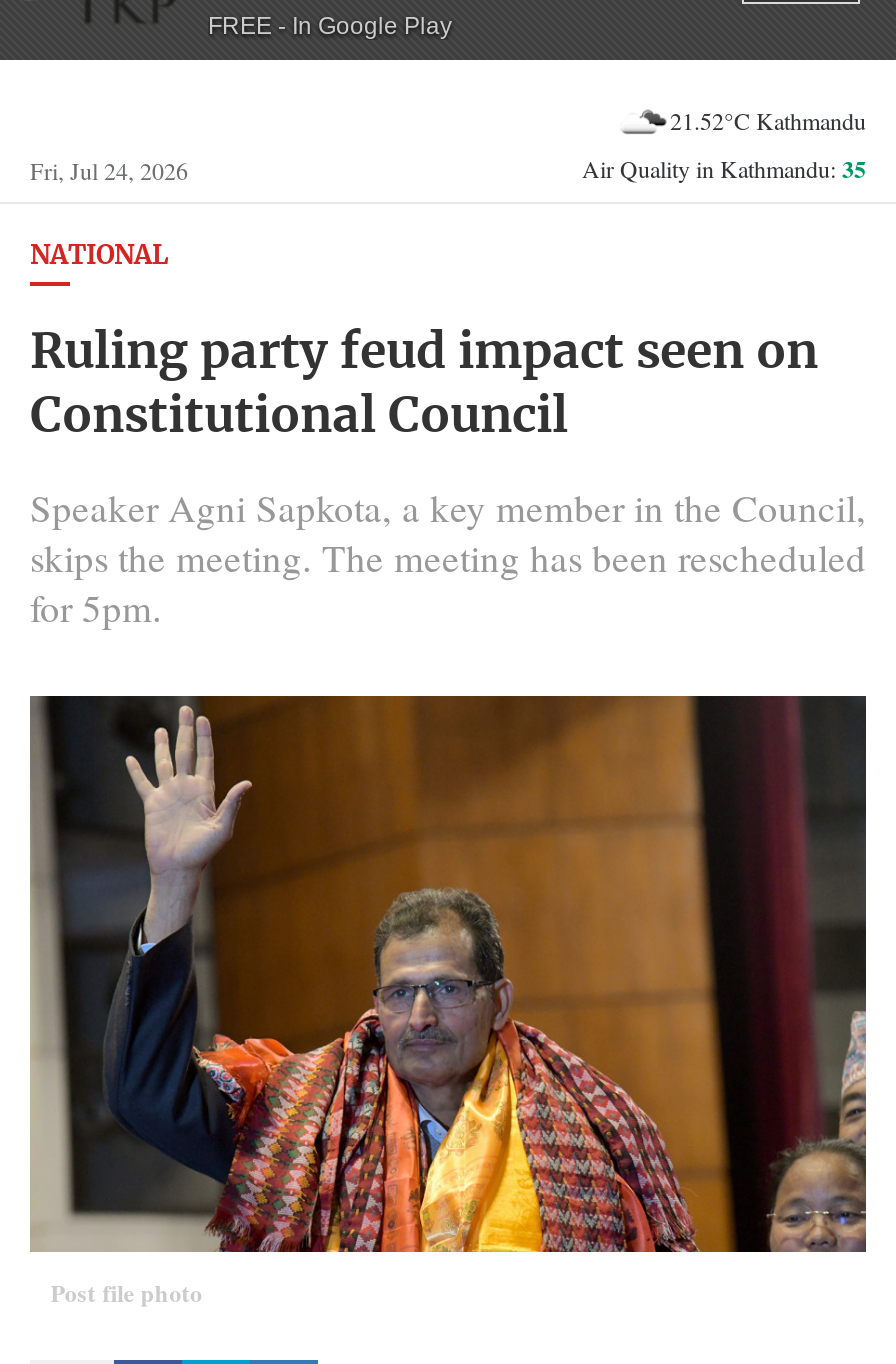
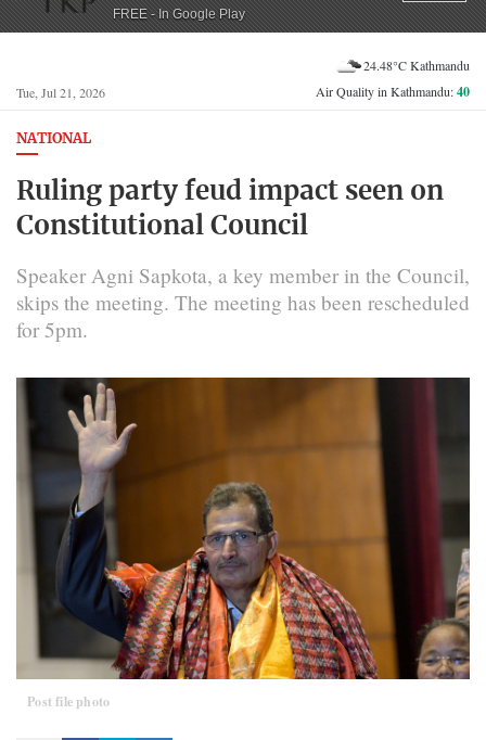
[670,103,866,135] 21.52°C Kathmandu -> [363,56,470,73] 24.48°C Kathmandu
[30,154,188,186] Fri, Jul 24, 2026 -> [16,84,105,101] Tue, Jul 21, 2026
[582,152,866,186] Air Quality in Kathmandu: 35 -> [316,82,470,101] Air Quality in Kathmandu: 40

